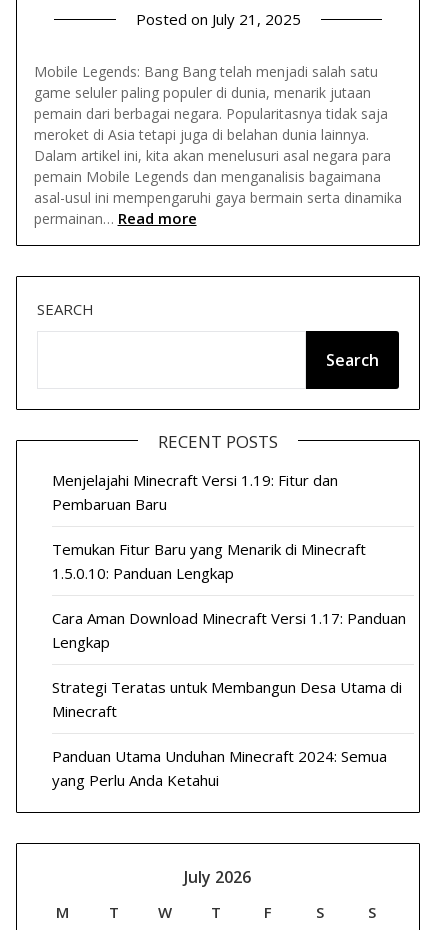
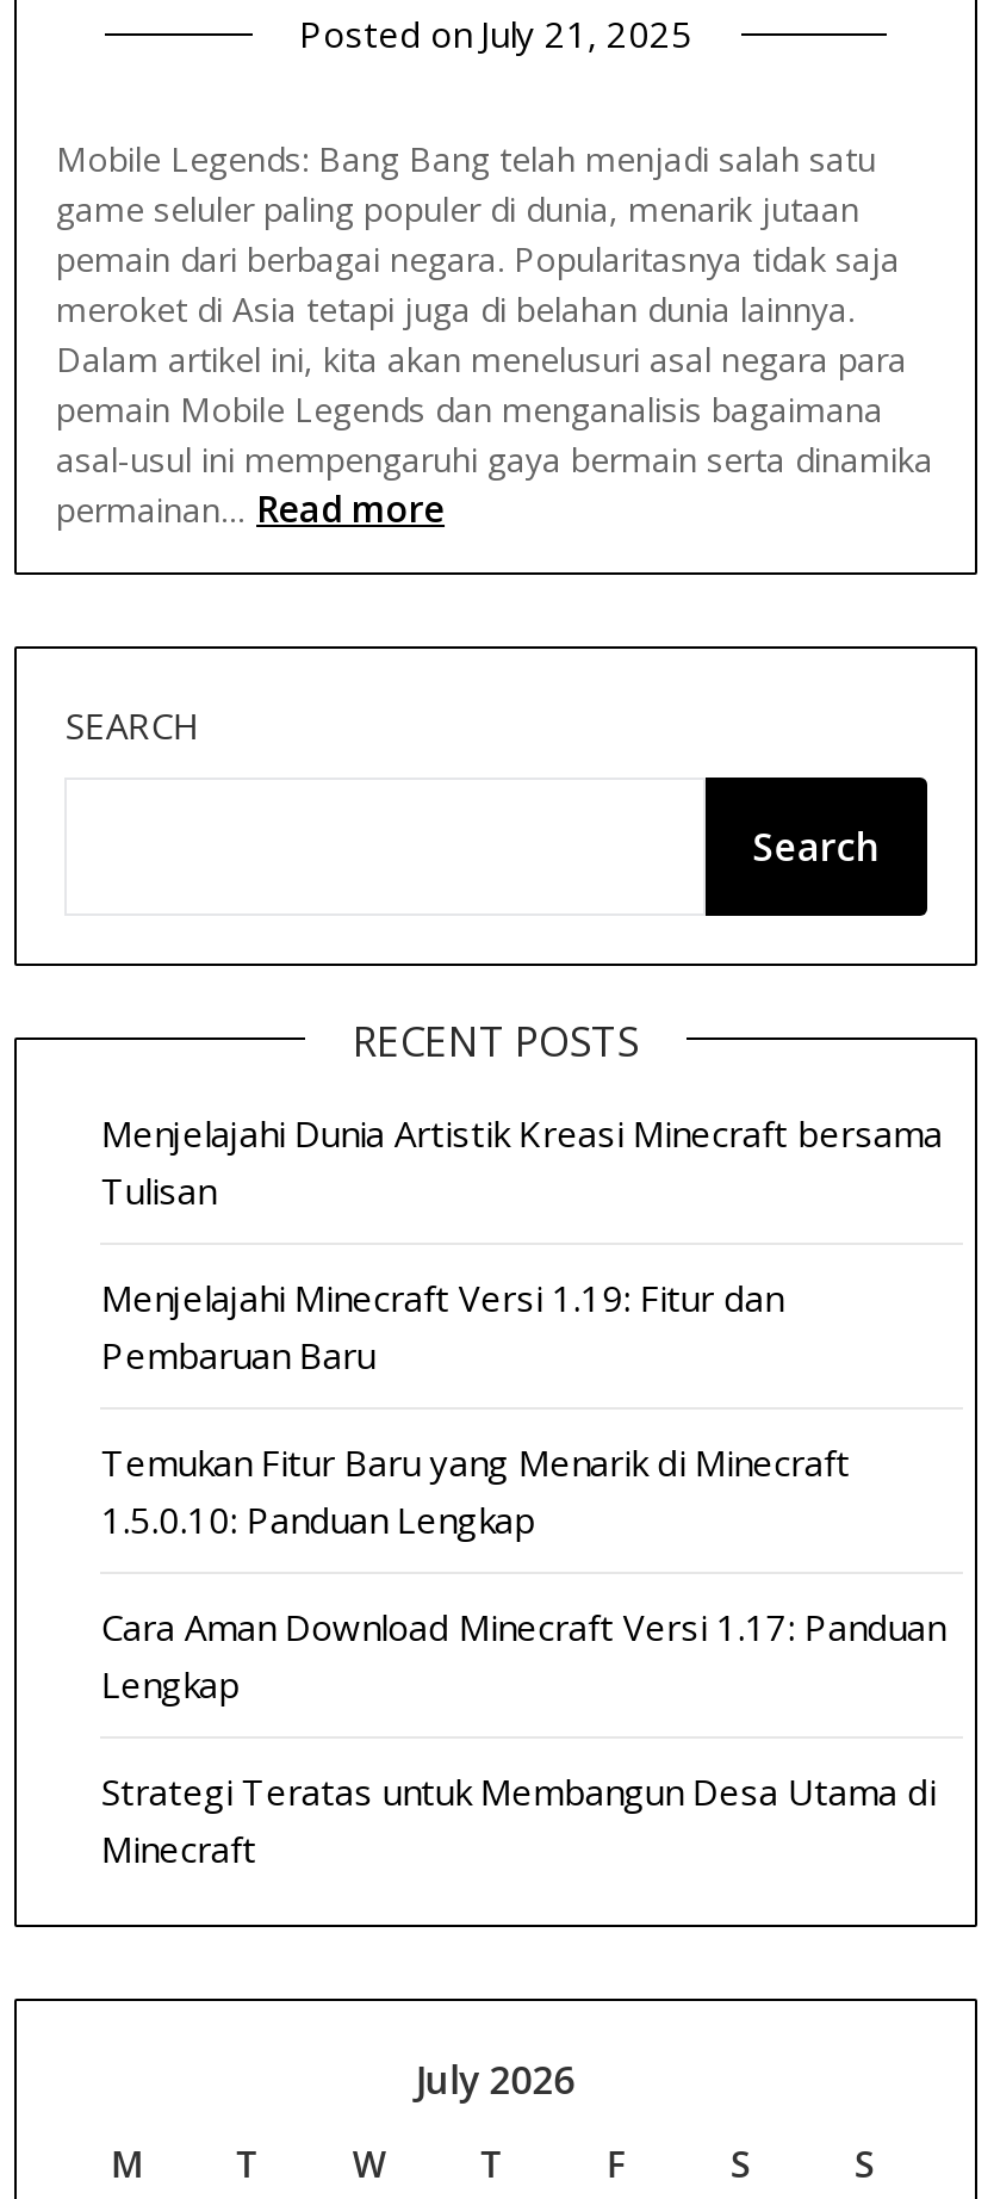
none -> [101,1110,943,1214] Menjelajahi Dunia Artistik Kreasi Minecraft bersama | Tulisan
moved [52,470,406,721] -> [101,1274,945,1873]: Menjelajahi Minecraft Versi 1.19: Fitur dan | Pembaruan Baru | Temukan Fitur Baru yang Menarik di Minecraft | 1.5.0.10: Panduan Lengkap | Cara Aman Download Minecraft Versi 1.17: Panduan | Lengkap | Strategi Teratas untuk Membangun Desa Utama di | Minecraft
[52,746,387,790] Panduan Utama Unduhan Minecraft 2024: Semua | yang Perlu Anda Ketahui -> none

